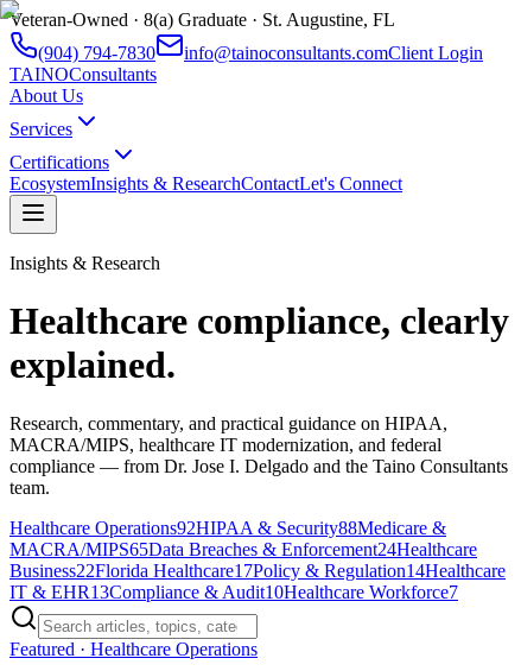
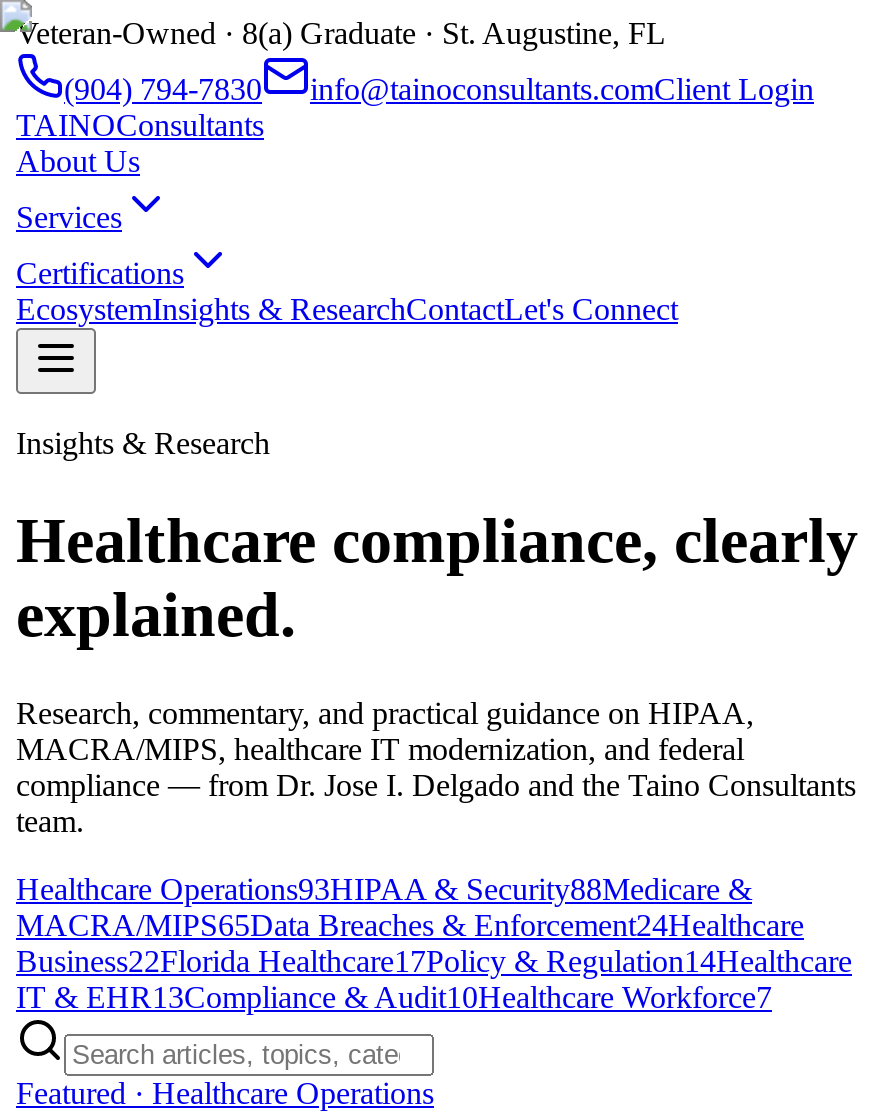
[9,518,446,538] Healthcare Operations92HIPAA & Security88Medicare & -> [16,872,752,906] Healthcare Operations93HIPAA & Security88Medicare &

